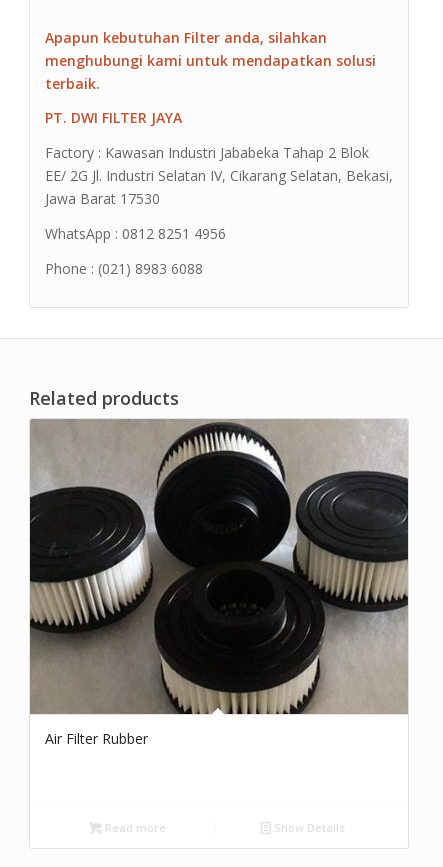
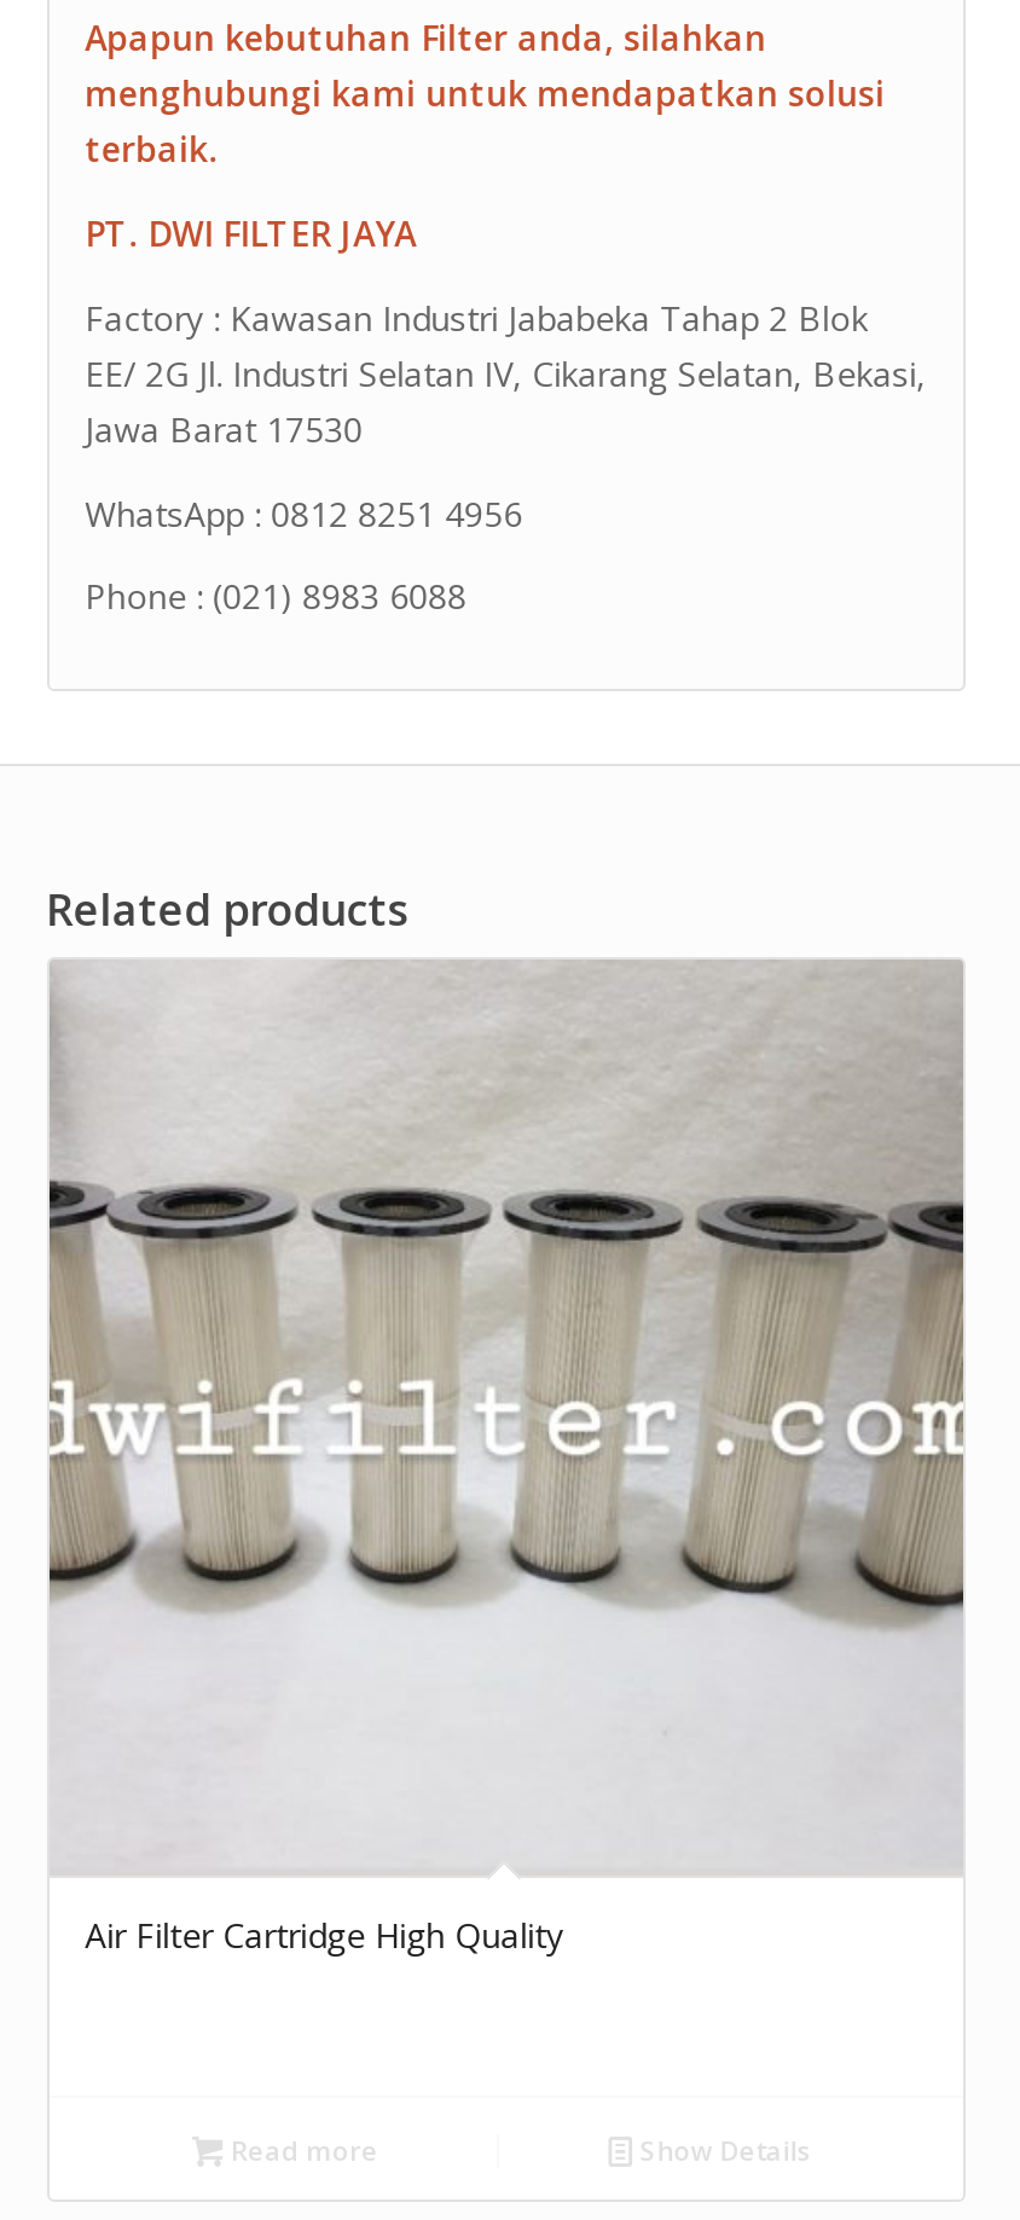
[29,419,408,748] [image] | Air Filter Rubber -> [47,963,966,1958] [image] | Air Filter Cartridge High Quality

